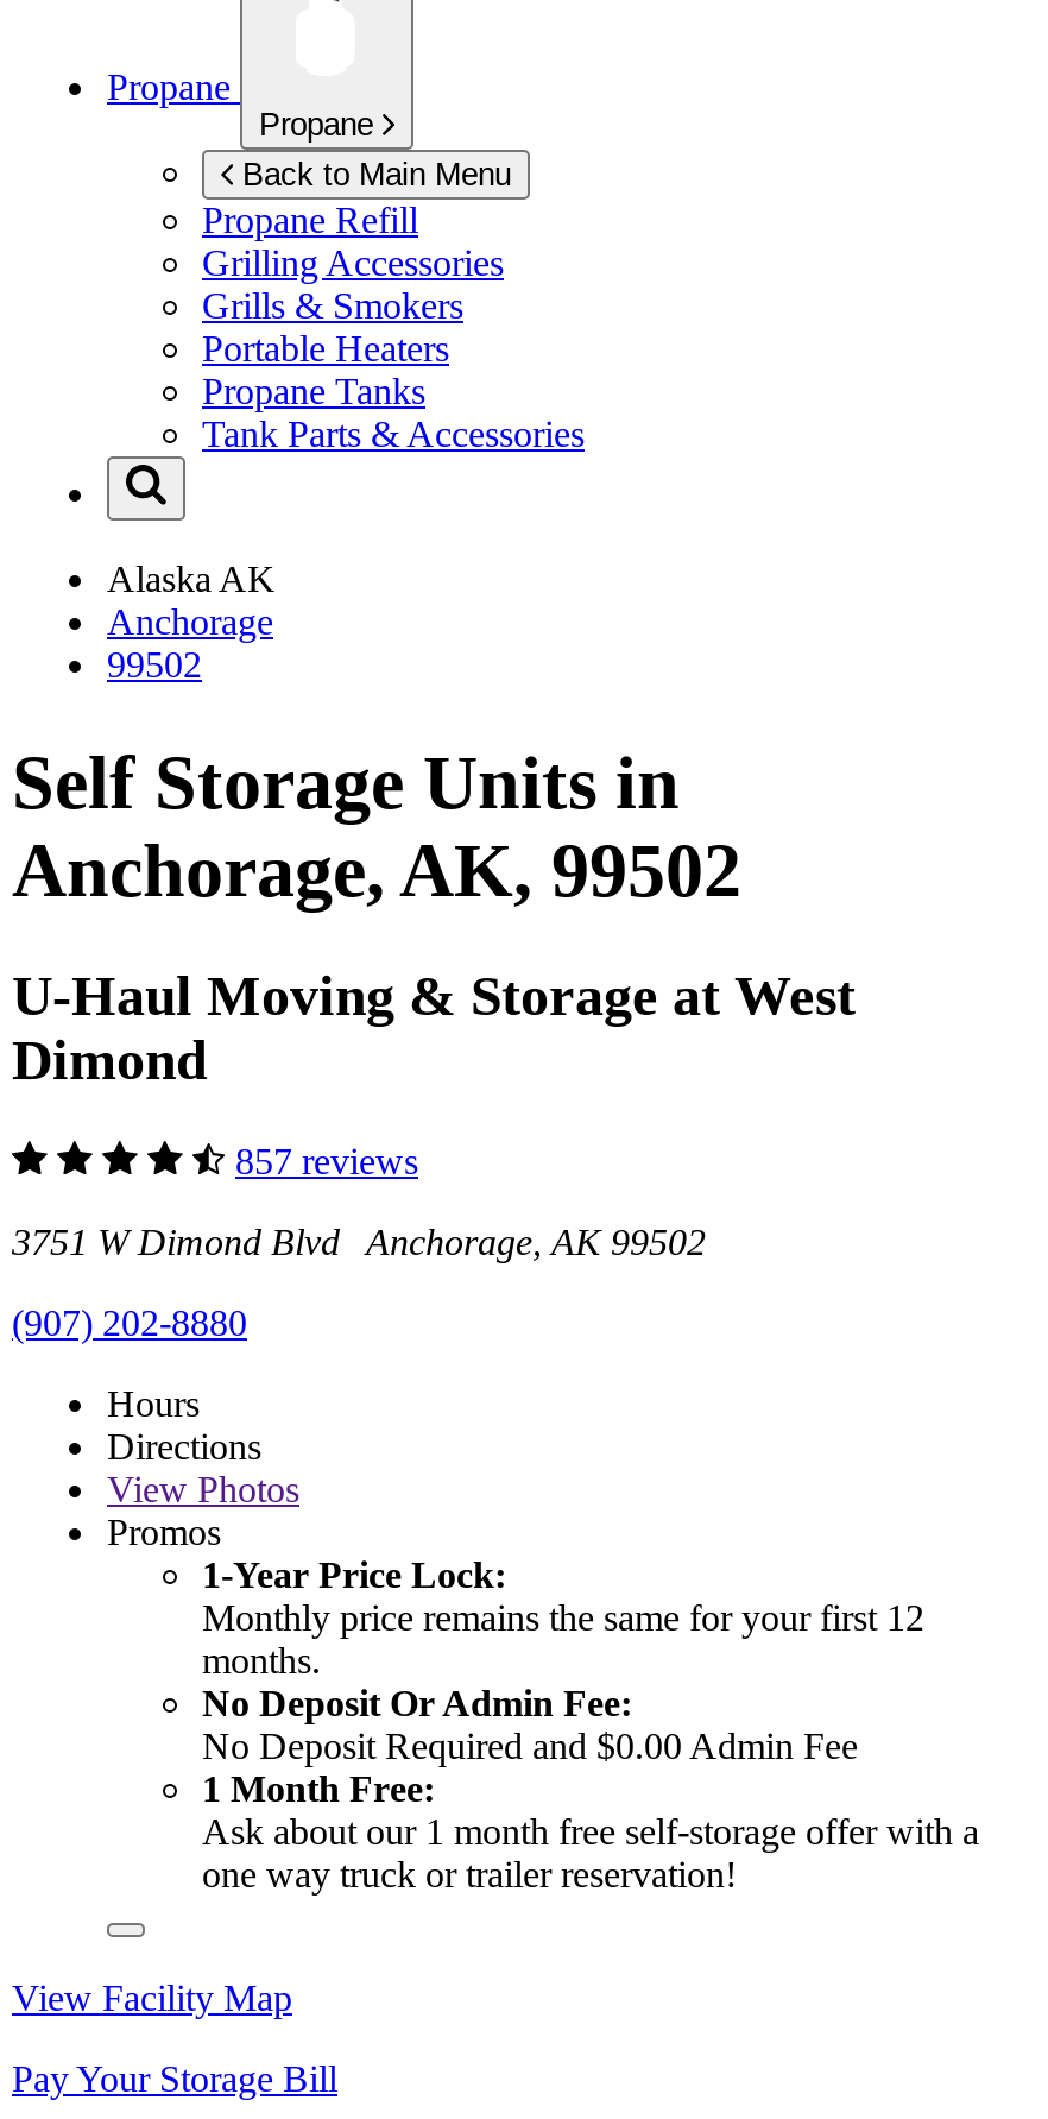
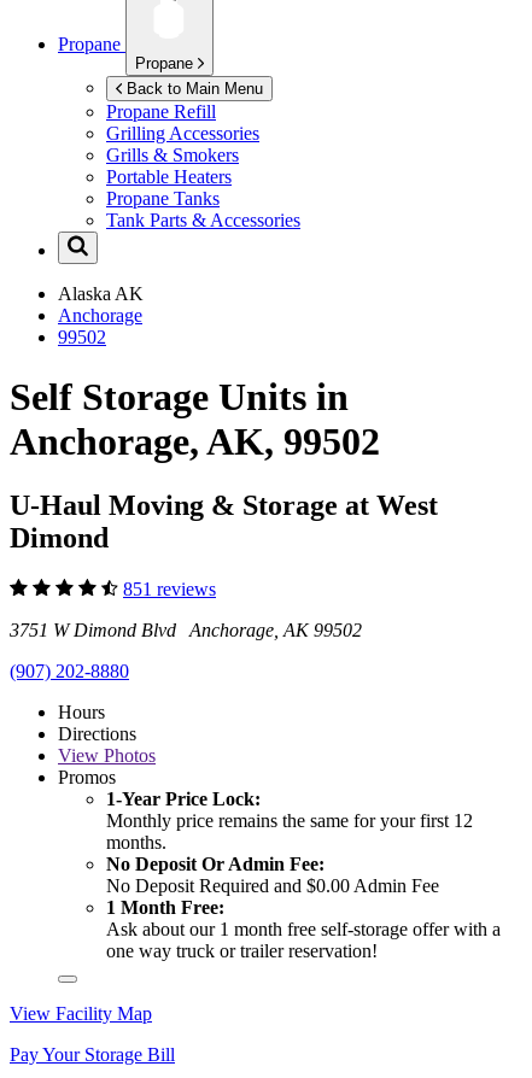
[235,1141,418,1181] 857 reviews -> [123,579,216,599] 851 reviews

